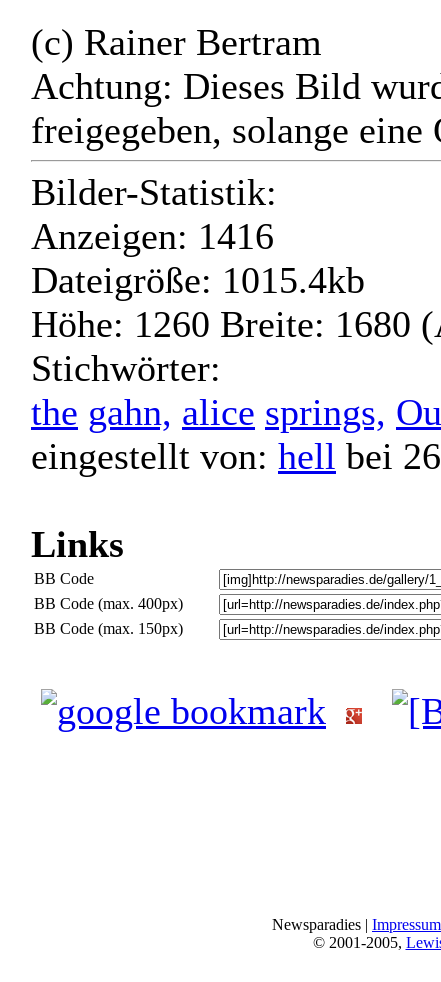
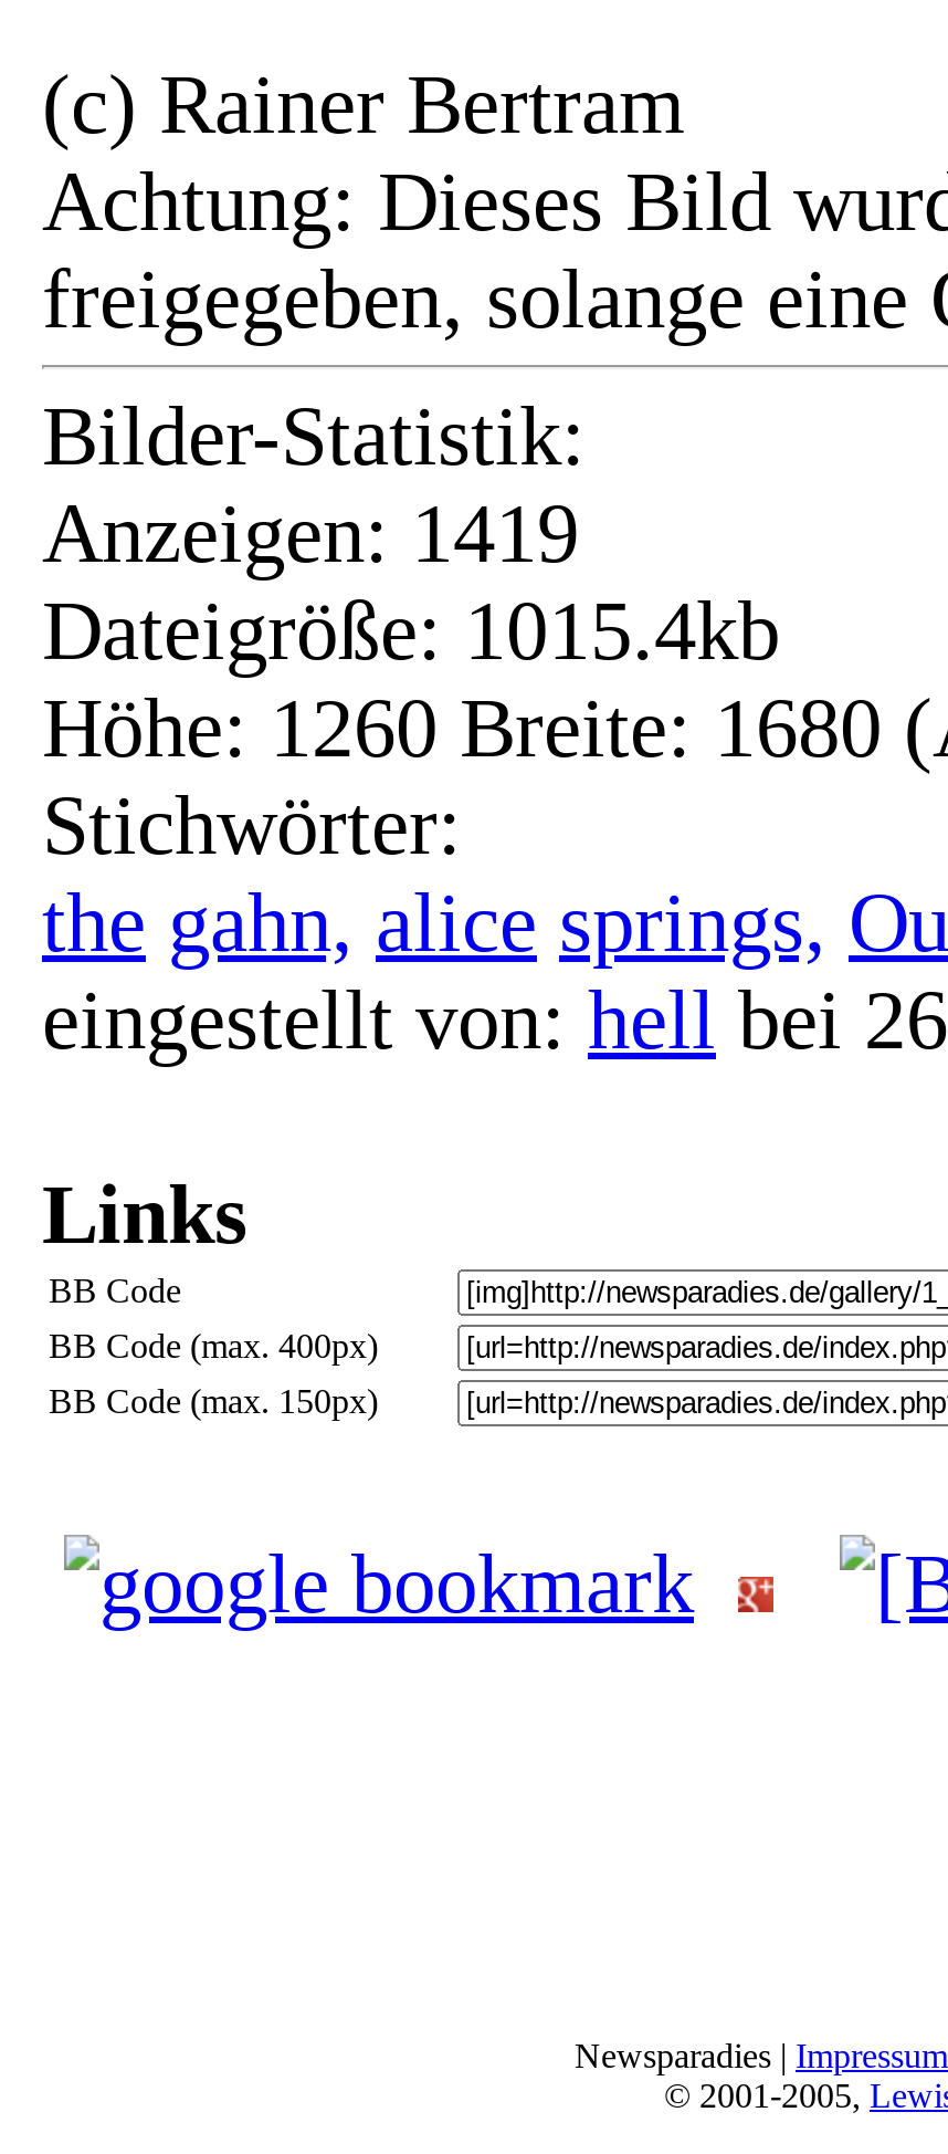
[31,215,274,257] Anzeigen: 1416 -> [42,487,579,579] Anzeigen: 1419

